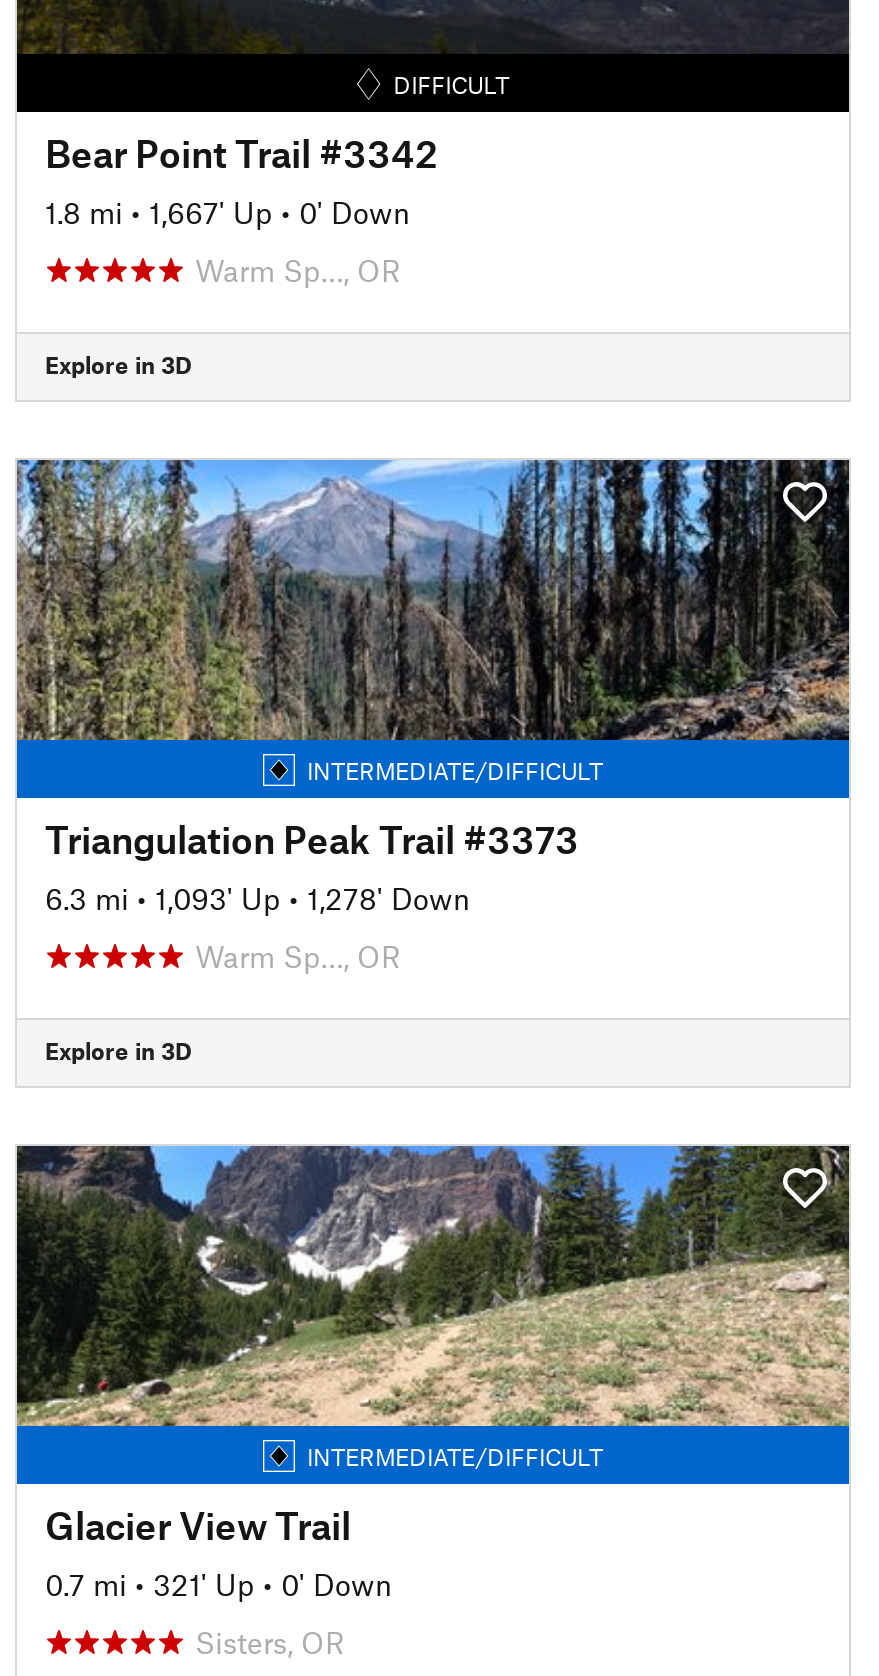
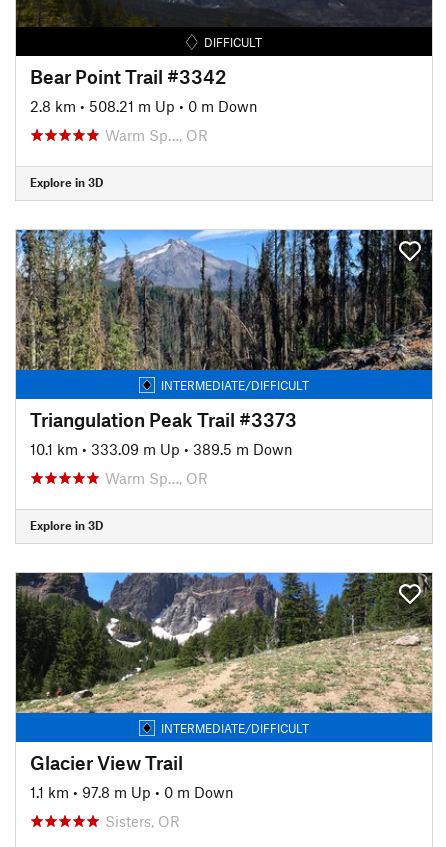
[45,193,411,229] 1.8 mi • 1,667' Up • 0' Down -> [30,96,258,114] 2.8 km • 508.21 m Up • 0 m Down
[45,879,471,915] 6.3 mi • 1,093' Up • 1,278' Down -> [30,439,293,457] 10.1 km • 333.09 m Up • 389.5 m Down
[45,1565,393,1601] 0.7 mi • 321' Up • 0' Down -> [30,782,234,800] 1.1 km • 97.8 m Up • 0 m Down

